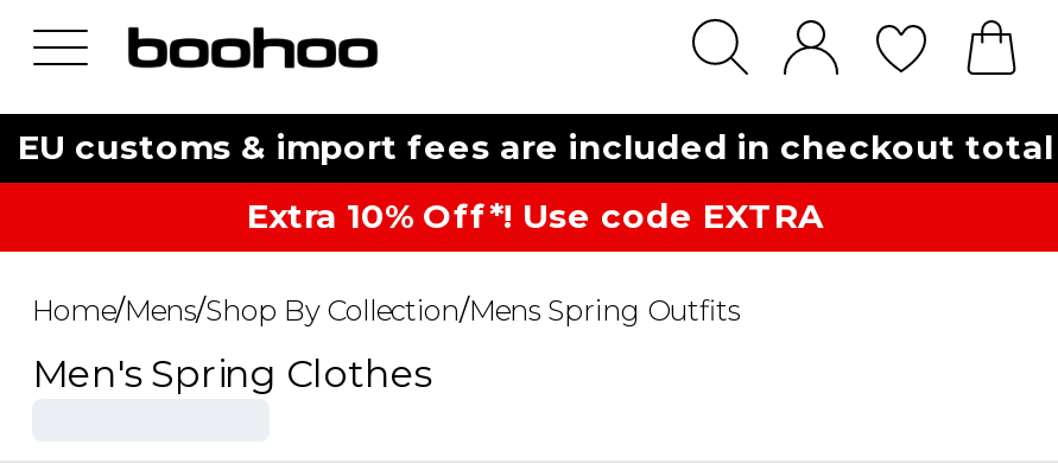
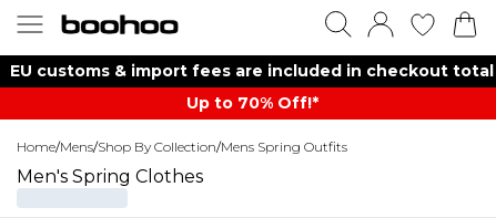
[247,195,824,237] Extra 10% Off*! Use code EXTRA -> [186,93,318,113] Up to 70% Off!*

